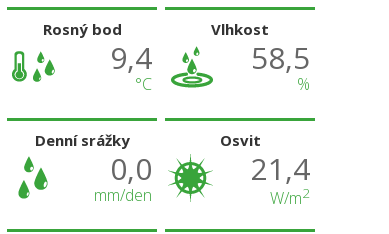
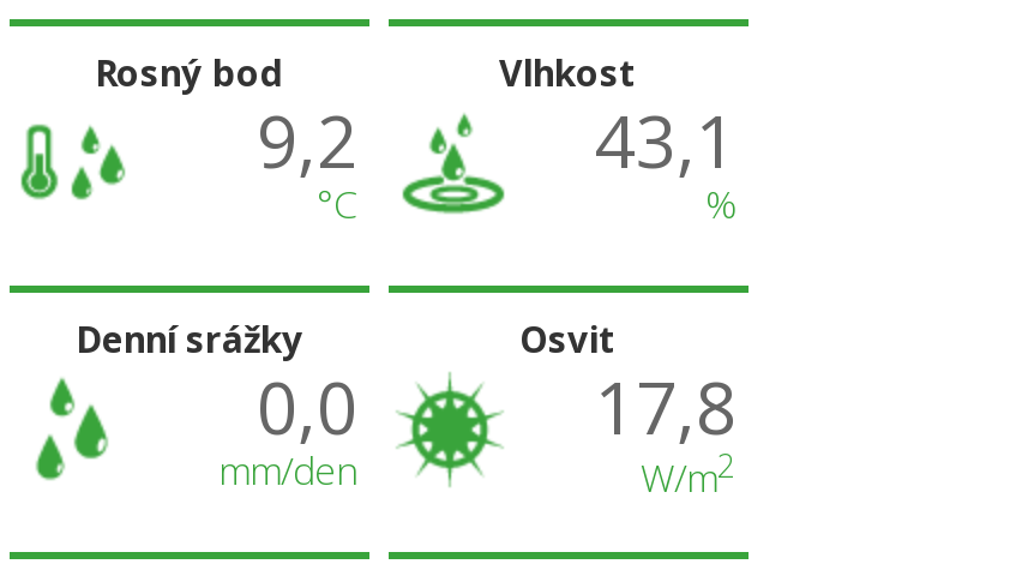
[110,37,152,78] 9,4 -> [257,91,357,189] 9,2
[251,37,310,78] 58,5 -> [595,91,737,189] 43,1
[251,148,310,189] 21,4 -> [595,357,737,456] 17,8

